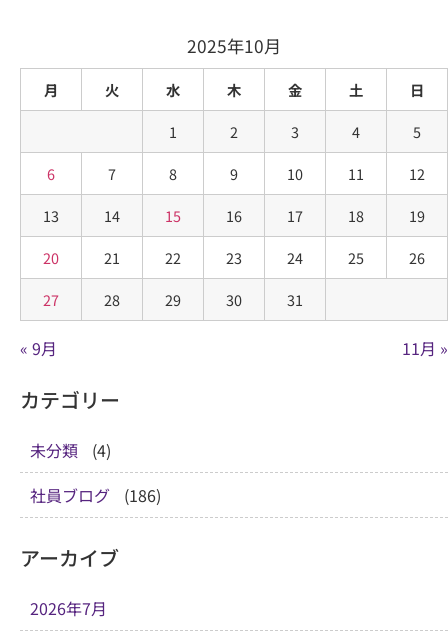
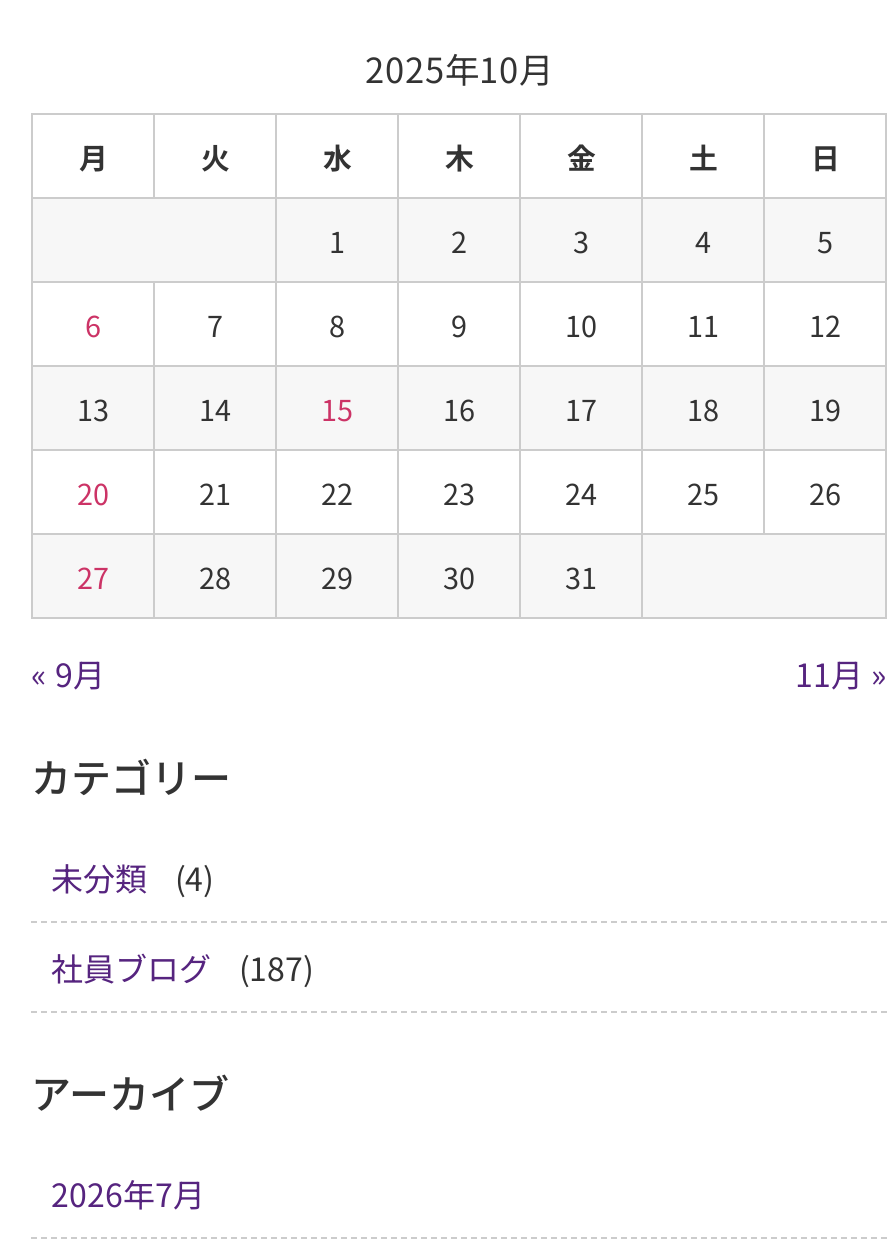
[30,483,161,507] 社員ブログ (186) -> [51,943,313,991] 社員ブログ (187)

